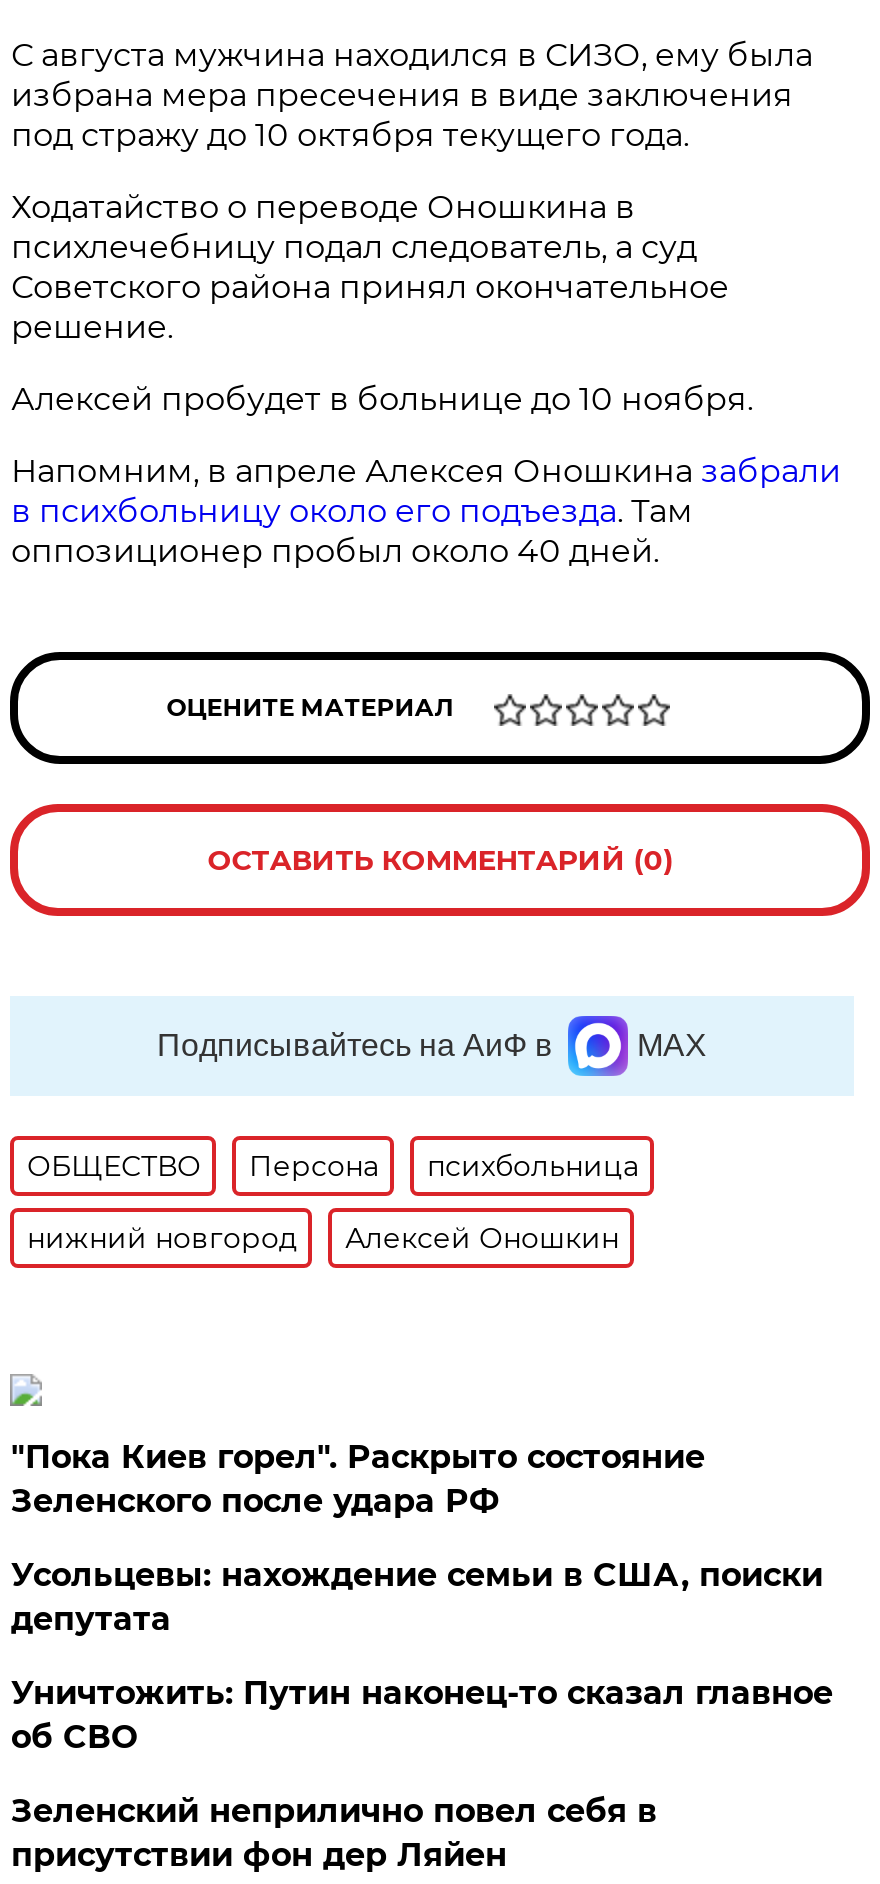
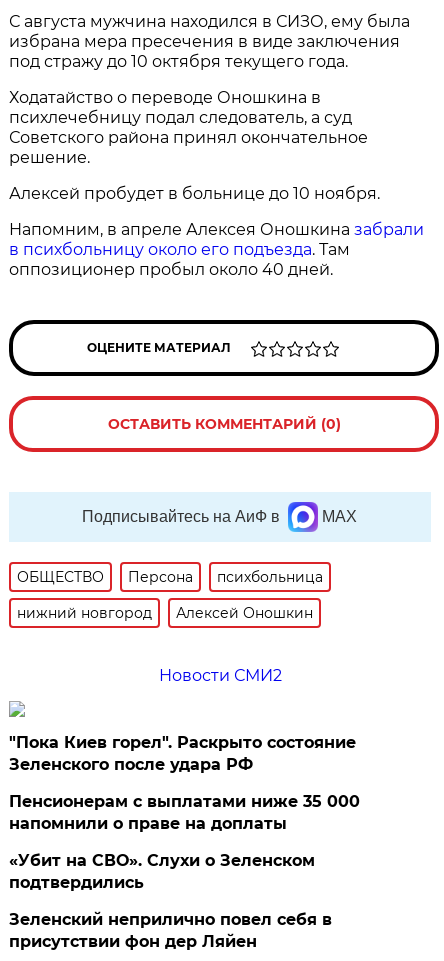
none -> [159,666,282,685] Новости СМИ2
[11,1556,823,1638] Усольцевы: нахождение семьи в США, поиски | депутата -> [9,792,360,833] Пенсионерам с выплатами ниже 35 000 | напомнили о праве на доплаты
[11,1674,833,1756] Уничтожить: Путин наконец-то сказал главное | об СВО -> [9,851,315,892] «Убит на СВО». Слухи о Зеленском | подтвердились

